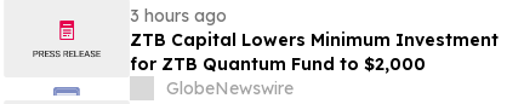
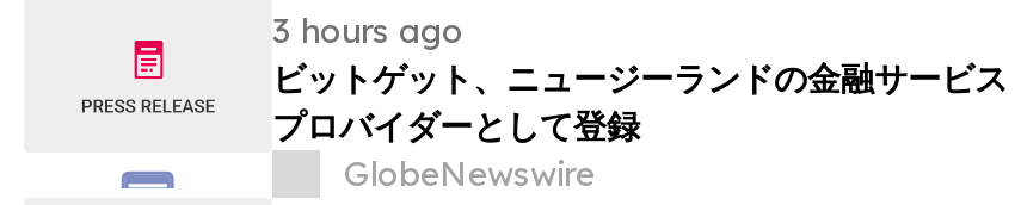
[130,29,499,75] ZTB Capital Lowers Minimum Investment | for ZTB Quantum Fund to $2,000 -> [272,58,1008,148] ビットゲット、ニュージーランドの金融サービス | プロバイダーとして登録

